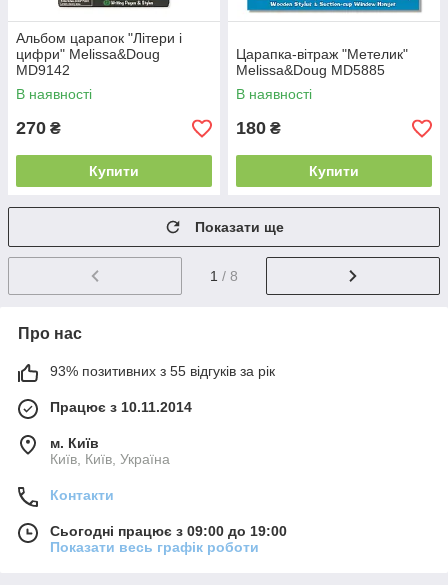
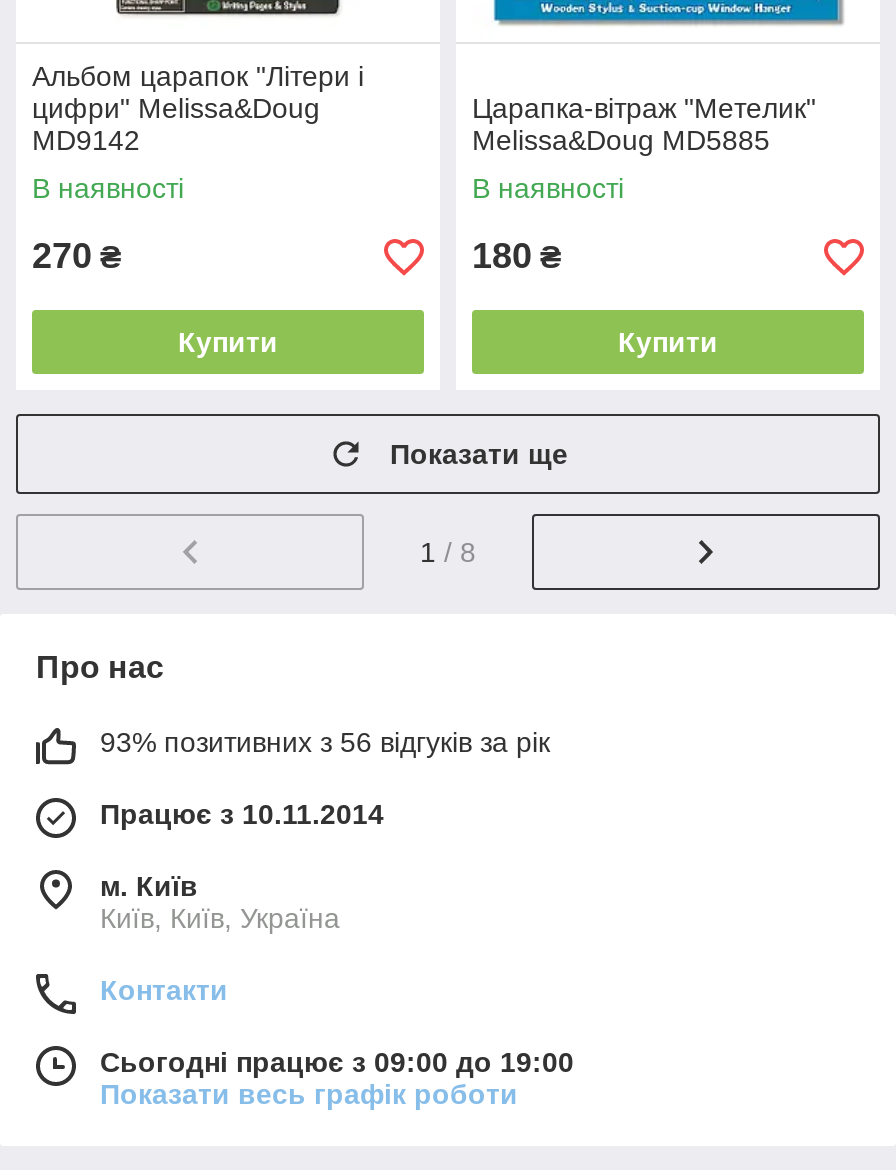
[50,363,275,379] 93% позитивних з 55 відгуків за рік -> [100,726,550,758] 93% позитивних з 56 відгуків за рік

